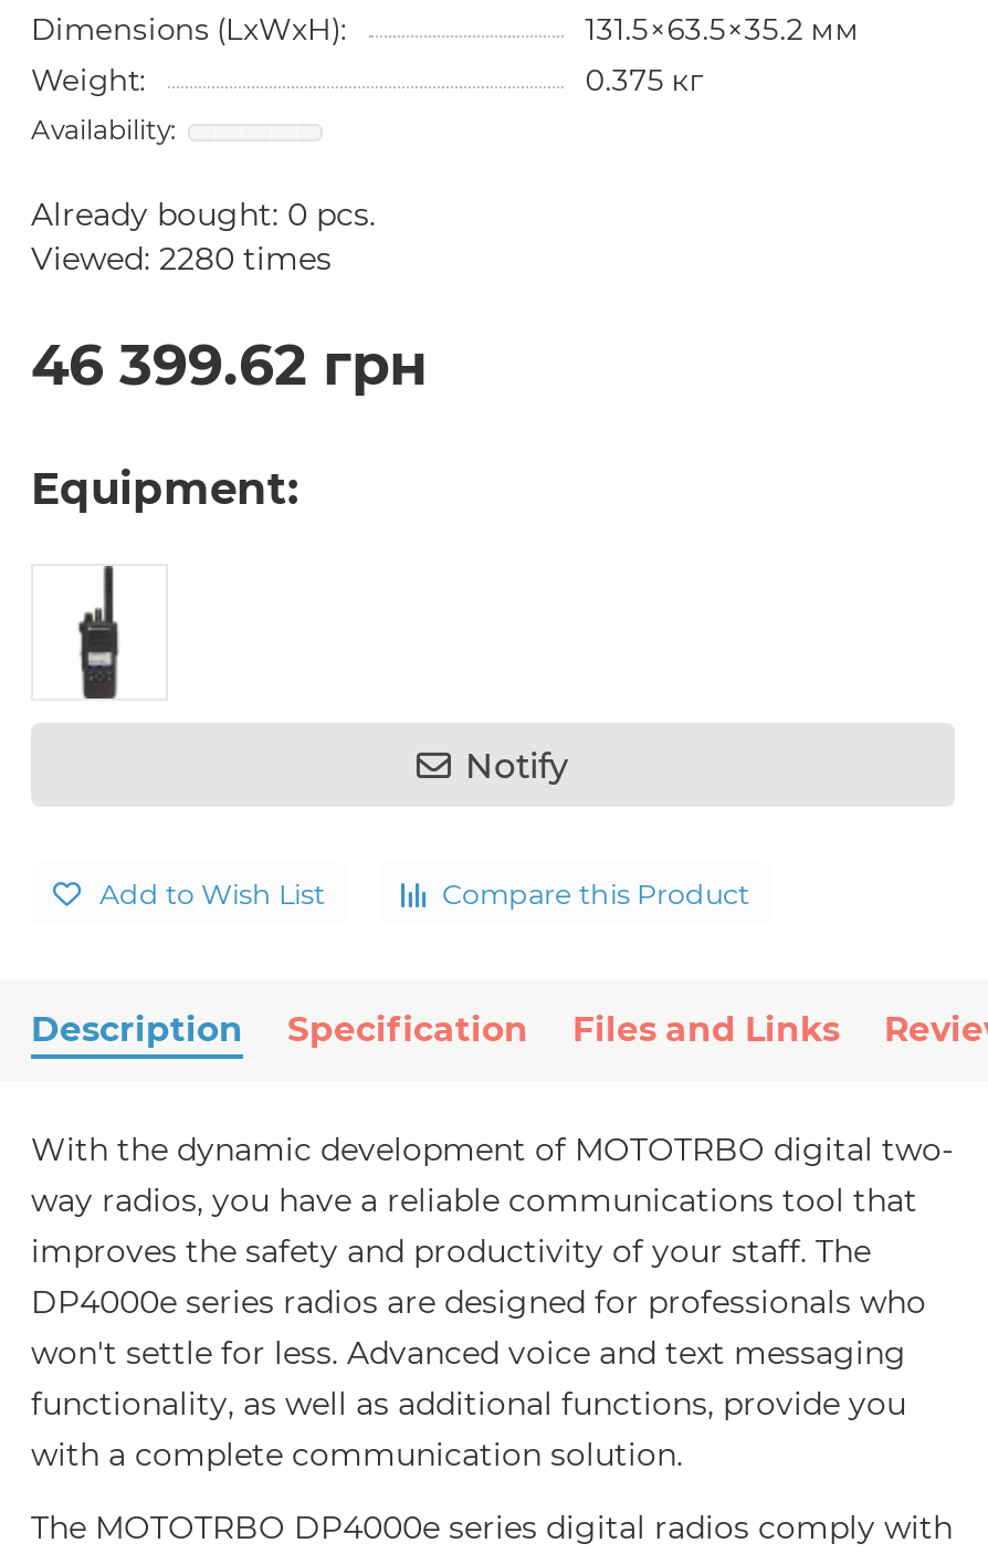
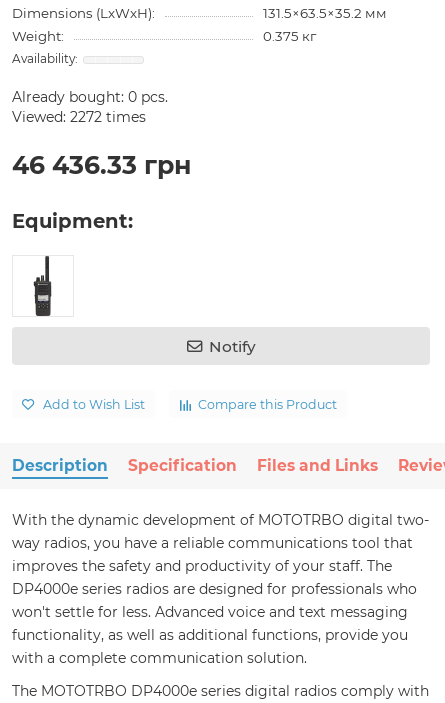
[31,239,332,279] Viewed: 2280 times -> [12,108,146,126] Viewed: 2272 times
[31,332,427,398] 46 399.62 грн -> [12,150,191,180] 46 436.33 грн

